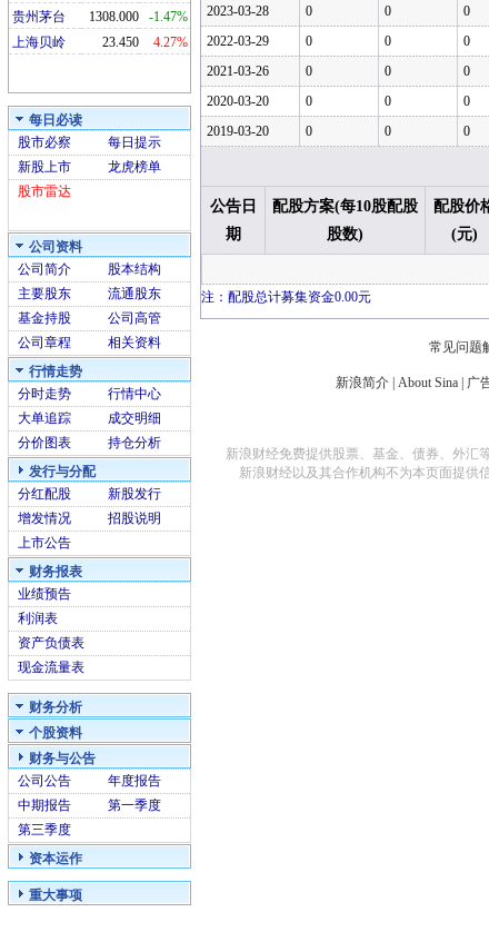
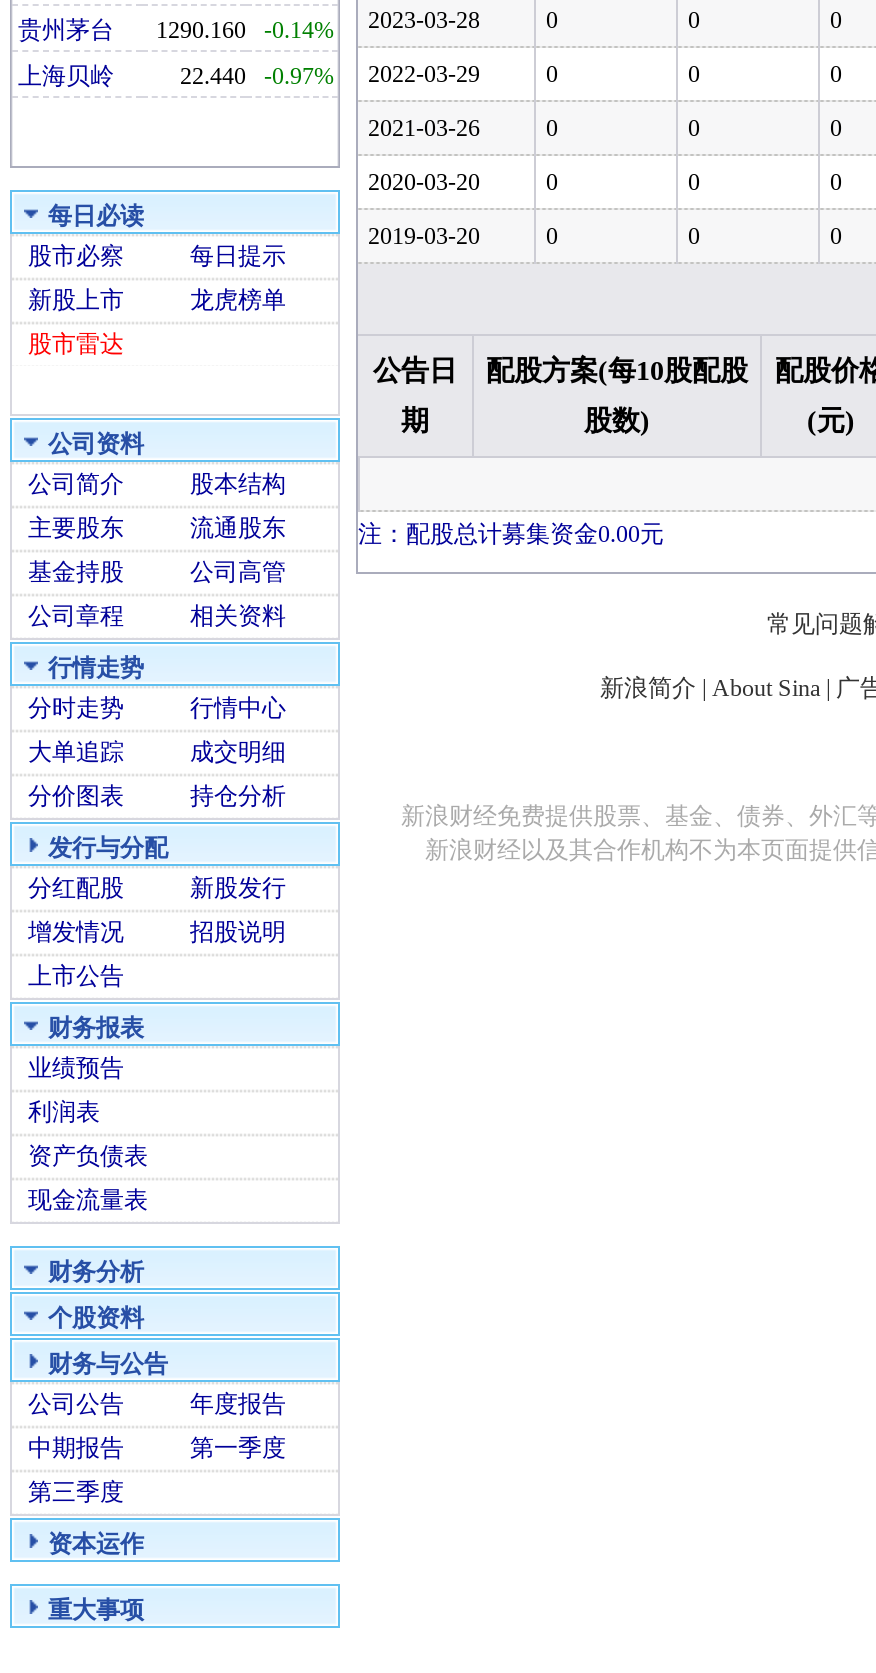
[89,9,139,24] 1308.000 -> [156,16,246,44] 1290.160
[149,9,188,24] -1.47% -> [264,16,334,44] -0.14%
[102,34,139,50] 23.450 -> [180,62,246,90] 22.440
[153,34,188,50] 4.27% -> [264,62,334,90] -0.97%

